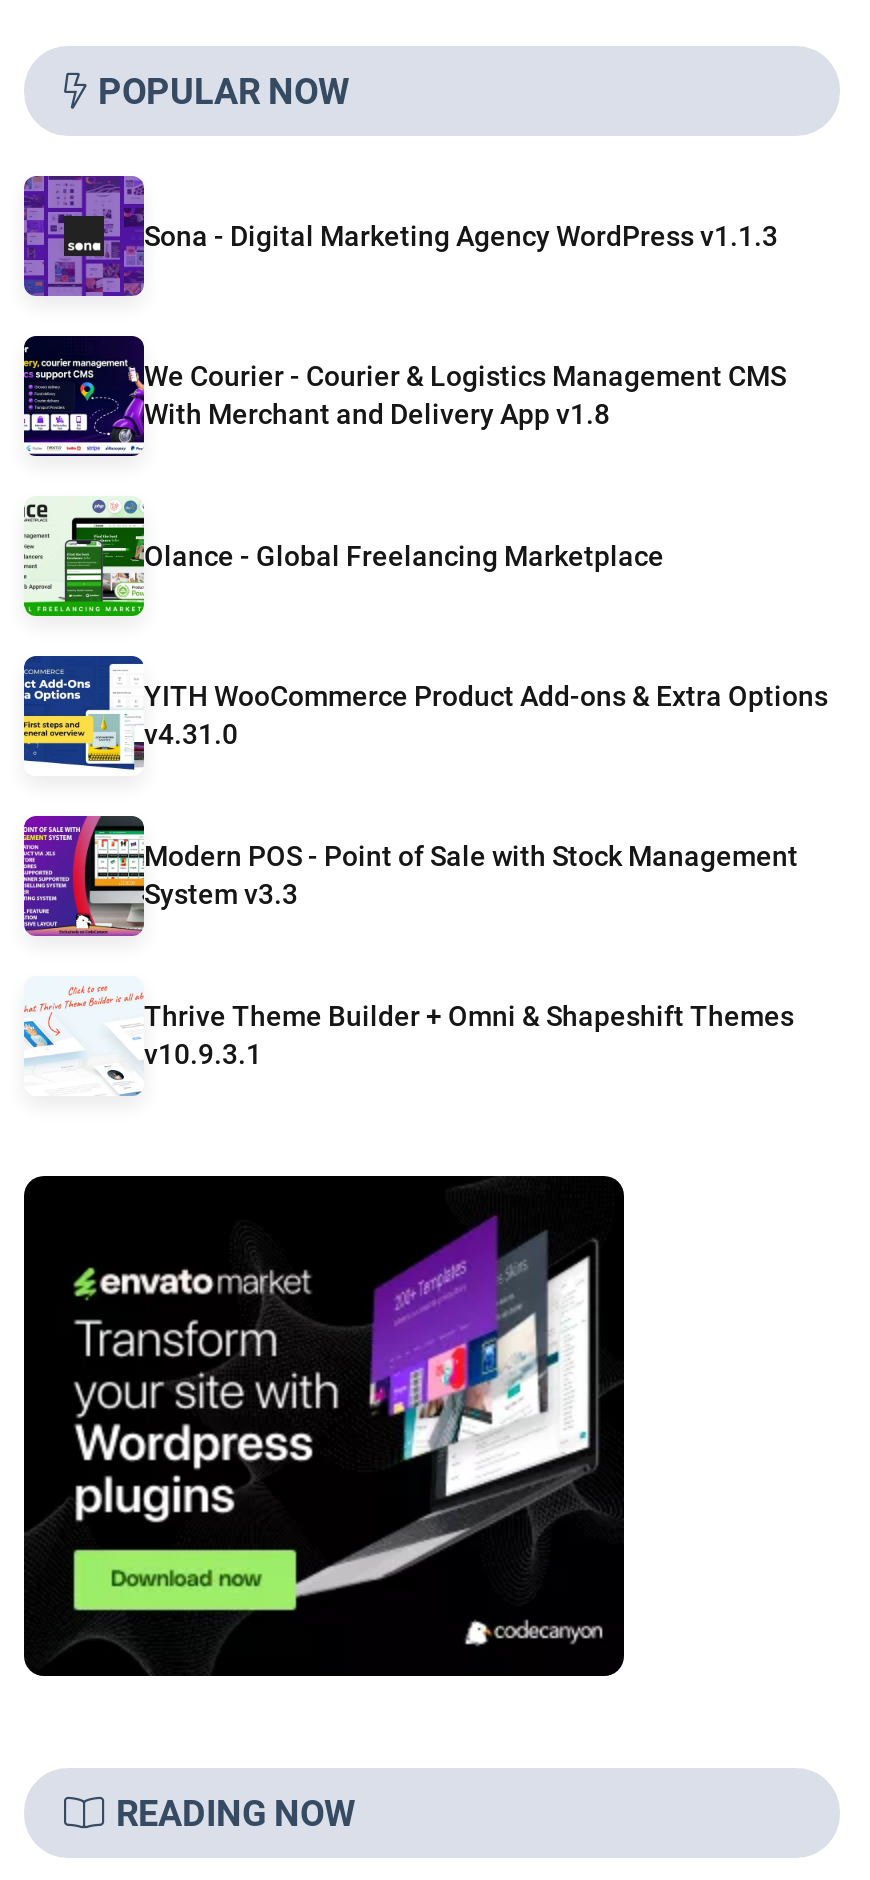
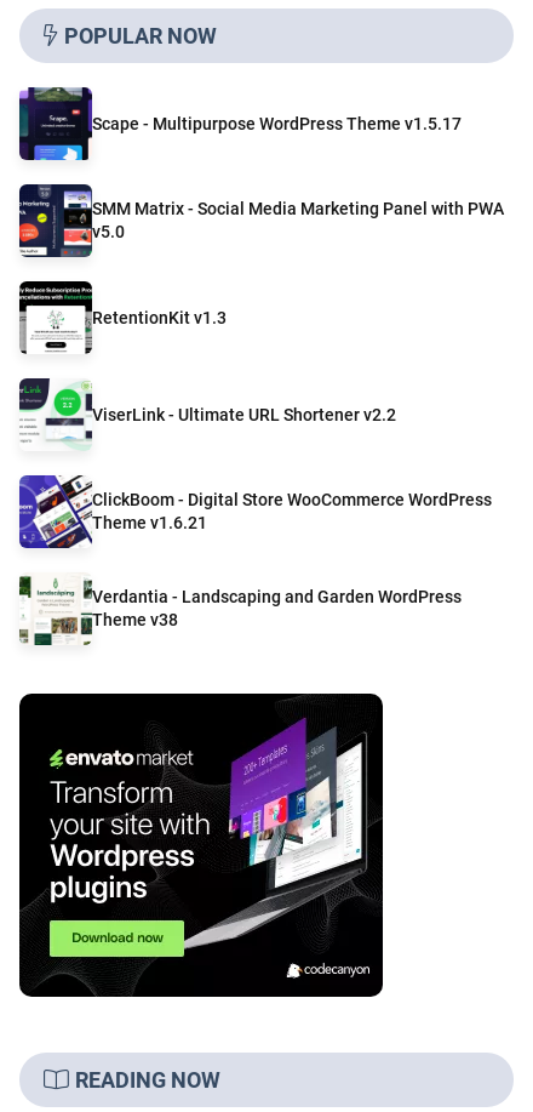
[22,174,778,298] [image] | Sona - Digital Marketing Agency WordPress v1.1.3 -> [18,86,462,161] [image] | Scape - Multipurpose WordPress Theme v1.5.17
[22,338,786,456] [image] | We Courier - Courier & Logistics Management CMS | With Merchant and Delivery App v1.8 -> [18,184,504,257] [image] | SMM Matrix - Social Media Marketing Panel with PWA | v5.0
[24,496,664,618] [image] | Olance - Global Freelancing Marketplace -> [18,280,227,354] [image] | RetentionKit v1.3
[22,654,828,770] [image] | YITH WooCommerce Product Add-ons & Extra Options | v4.31.0 -> [19,378,396,446] [image] | ViserLink - Ultimate URL Shortener v2.2
[22,814,798,938] [image] | Modern POS - Point of Sale with Stock Management | System v3.3 -> [19,475,492,549] [image] | ClickBoom - Digital Store WooCommerce WordPress | Theme v1.6.21
[22,982,794,1096] [image] | Thrive Theme Builder + Omni & Shapeshift Themes | v10.9.3.1 -> [18,575,462,646] [image] | Verdantia - Landscaping and Garden WordPress | Theme v38

